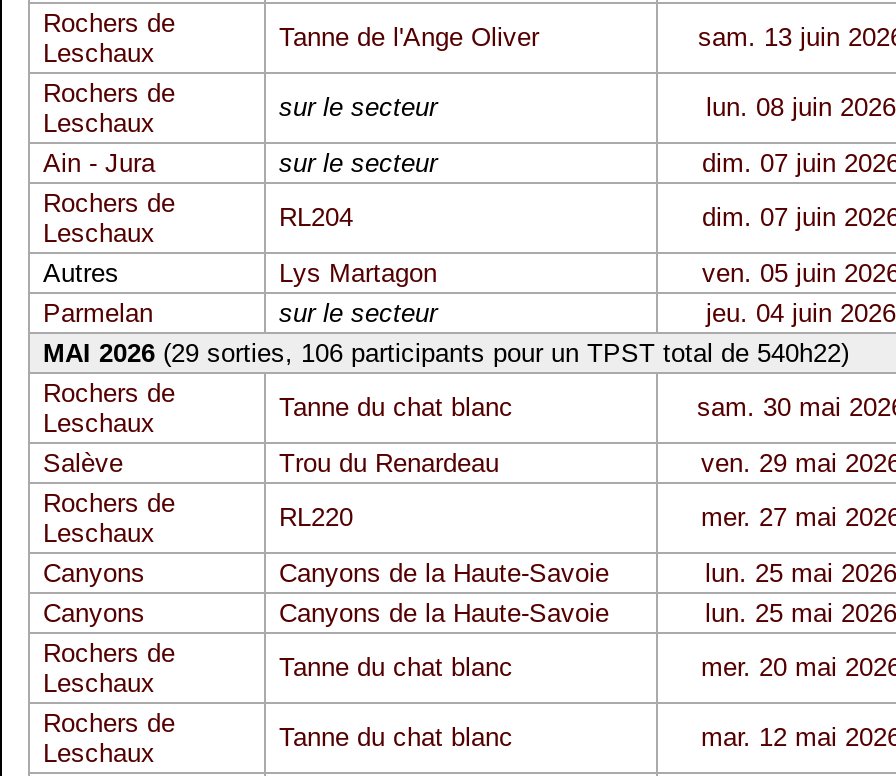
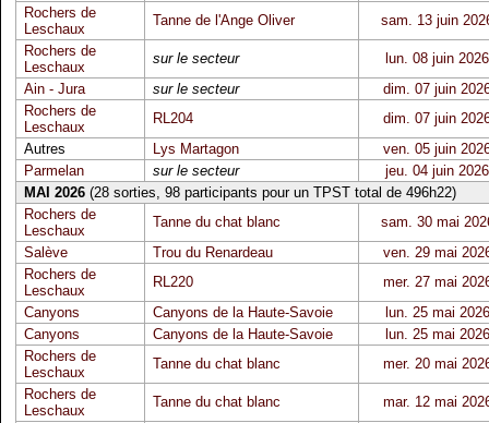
[43,338,849,368] MAI 2026 (29 sorties, 106 participants pour un TPST total de 540h22) -> [23,184,456,201] MAI 2026 (28 sorties, 98 participants pour un TPST total de 496h22)

